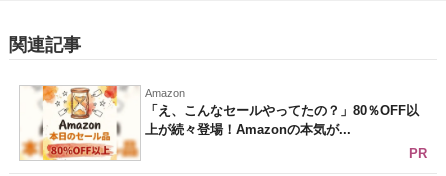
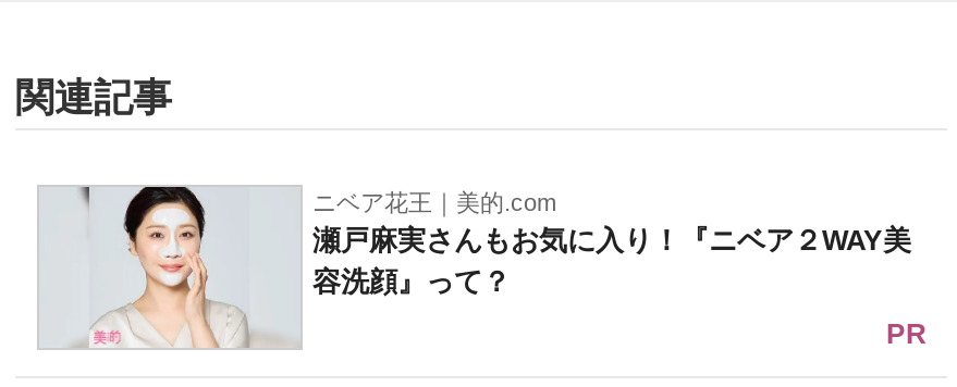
[20,85,419,161] [image] | Amazon | 「え、こんなセールやってたの？」80％OFF以 | 上が続々登場！Amazonの本気が... -> [41,185,911,350] [image] | ニベア花王｜美的.com | 瀬戸麻実さんもお気に入り！『ニベア２WAY美 | 容洗顔』って？

